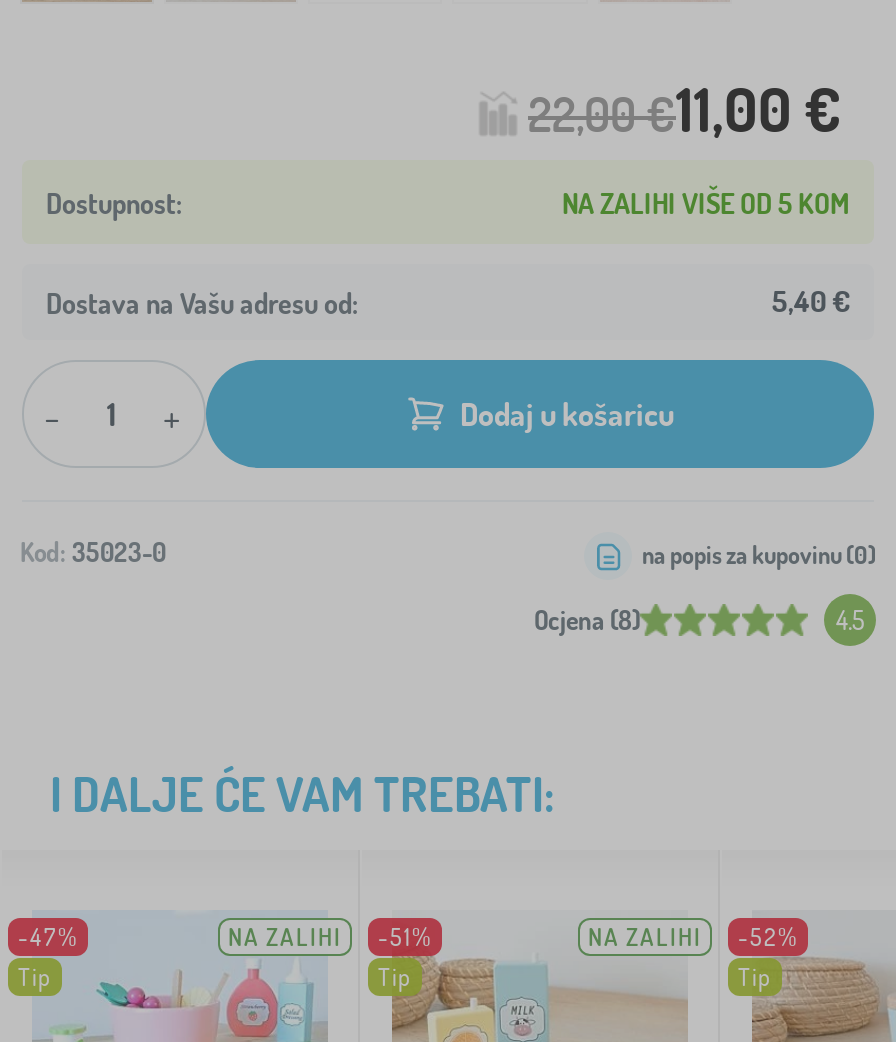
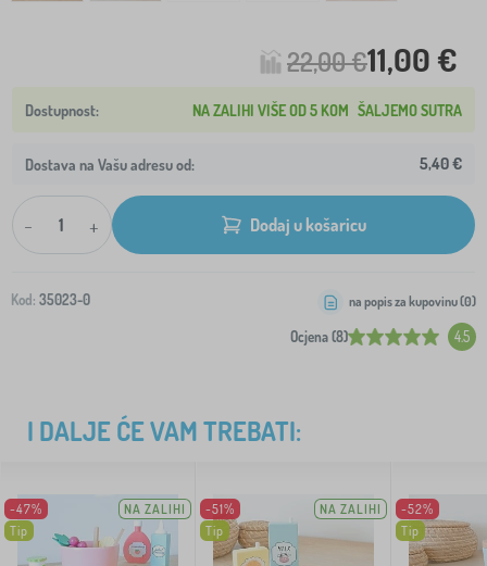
[562,185,850,219] NA ZALIHI VIŠE OD 5 KOM -> [192,101,462,119] NA ZALIHI VIŠE OD 5 KOM ŠALJEMO SUTRA

